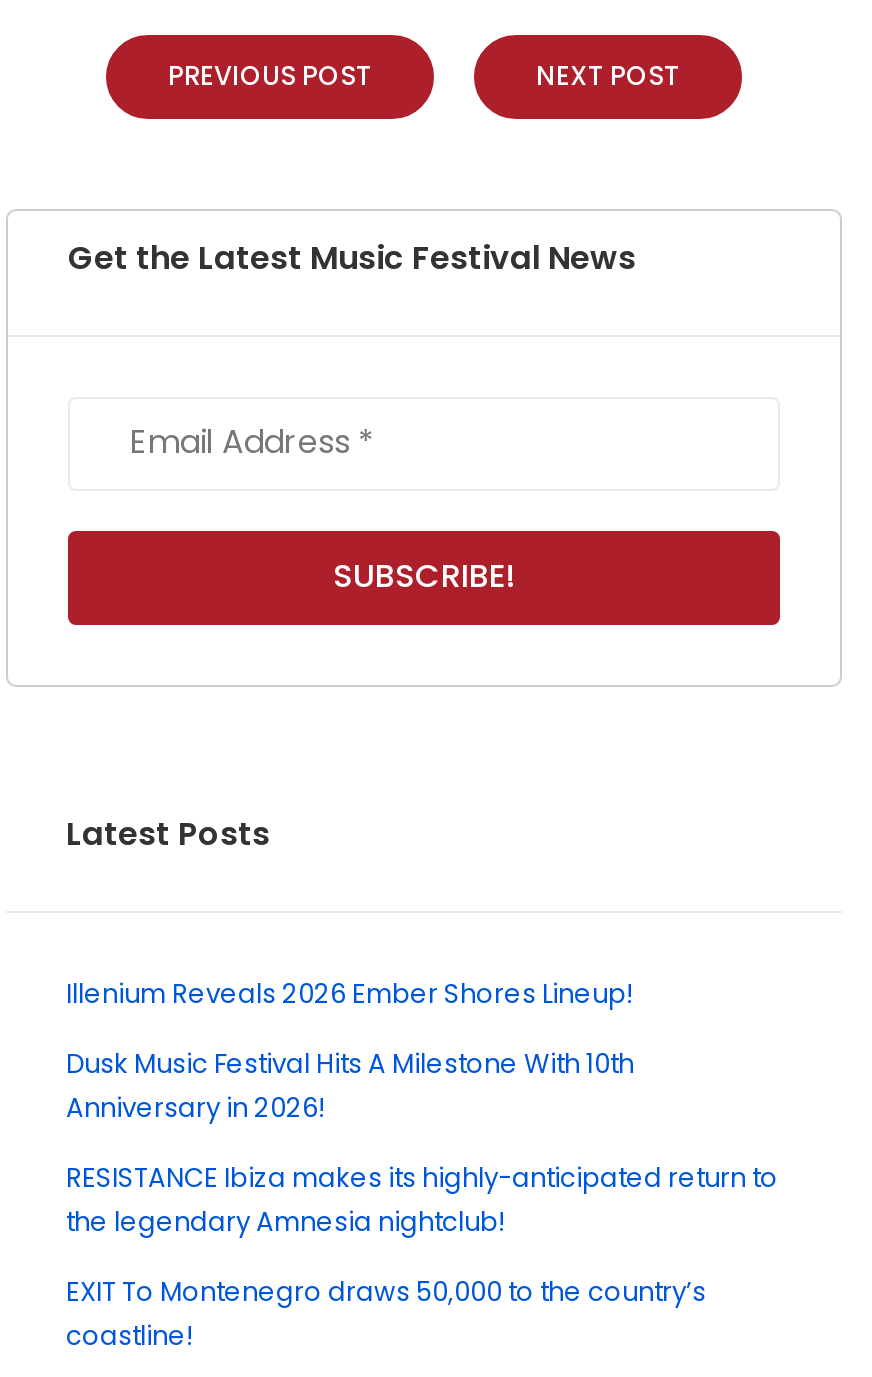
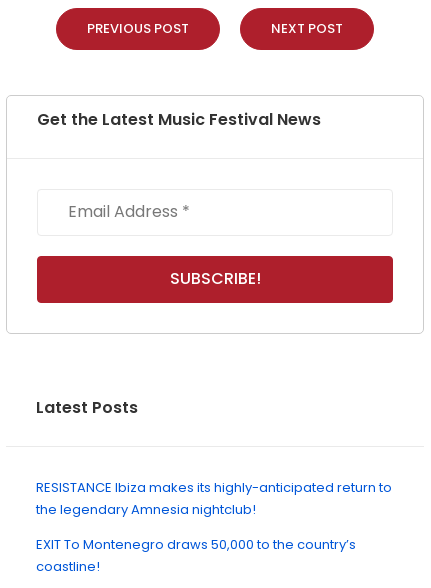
[66,975,634,1127] Illenium Reveals 2026 Ember Shores Lineup! | Dusk Music Festival Hits A Milestone With 10th | Anniversary in 2026! -> none

